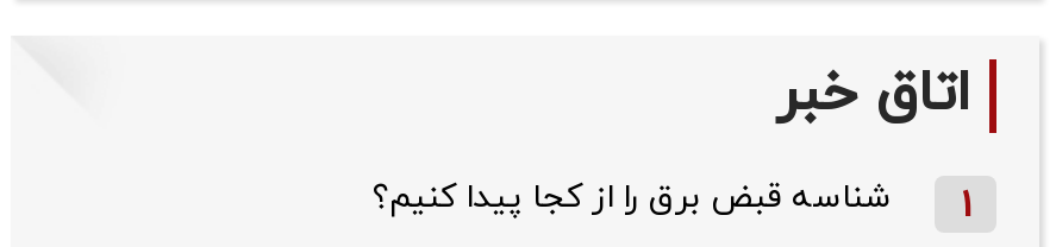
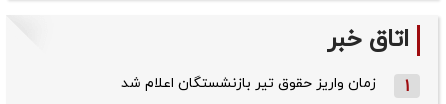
[373,176,892,221] شناسه قبض برق را از کجا پیدا کنیم؟ -> [121,74,376,93] زمان واریز حقوق تیر بازنشستگان اعلام شد

